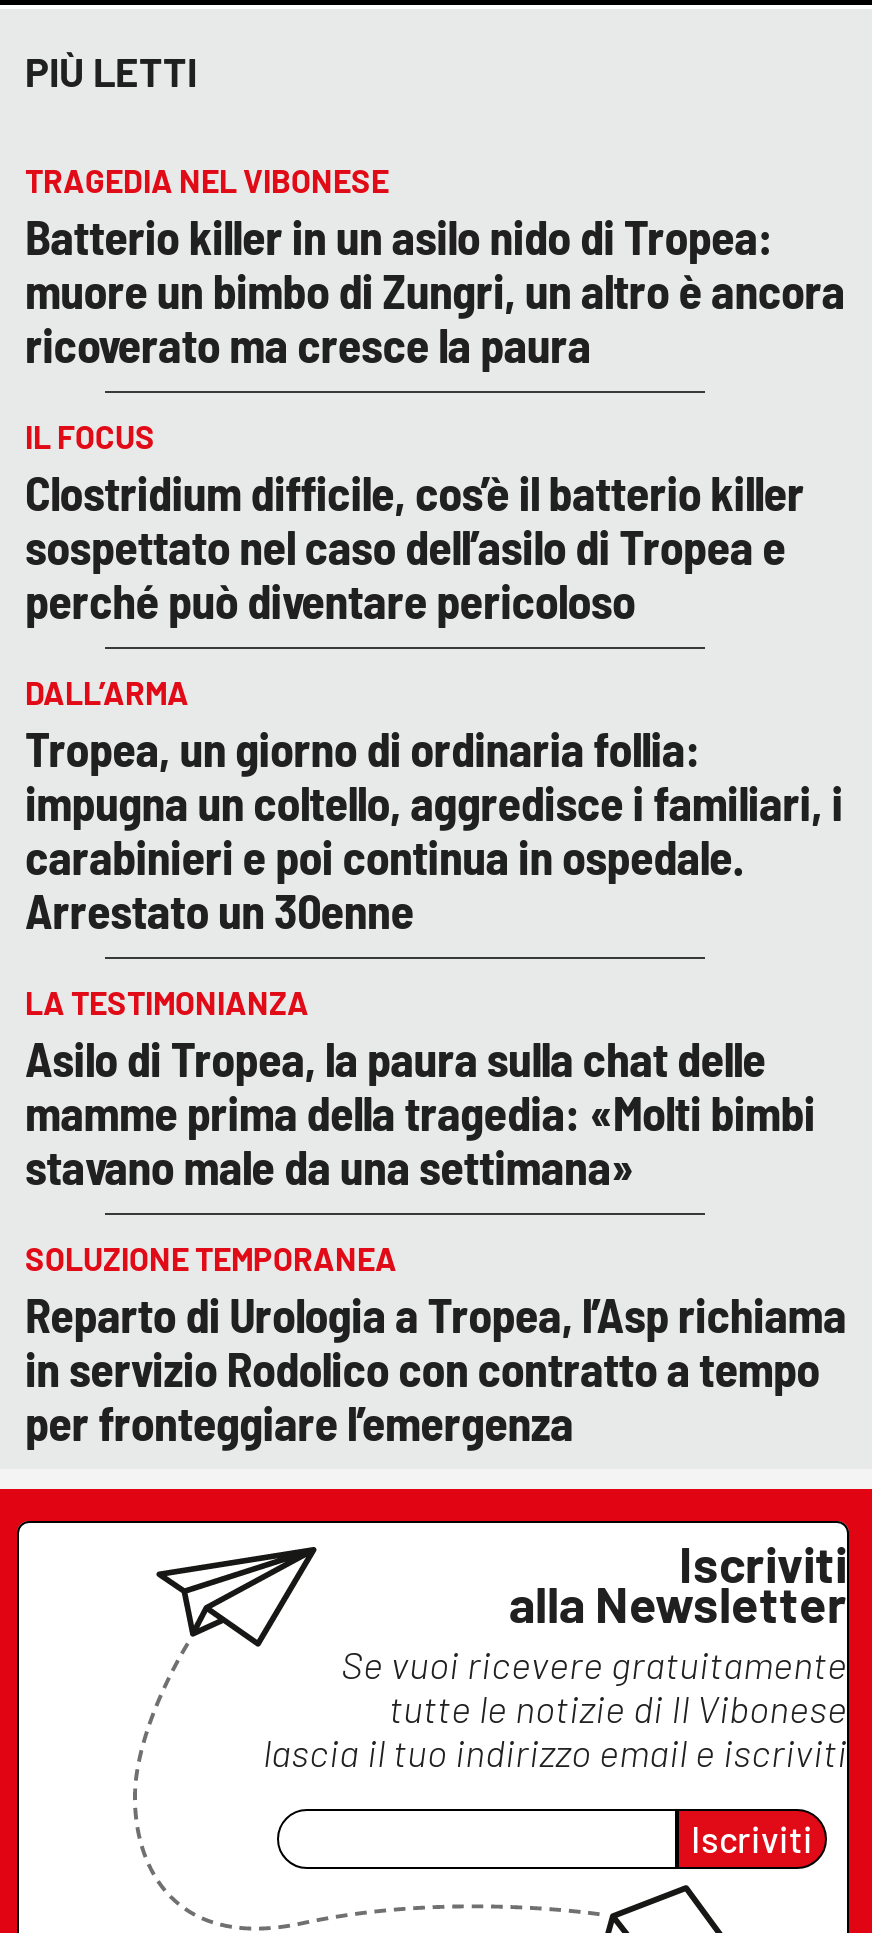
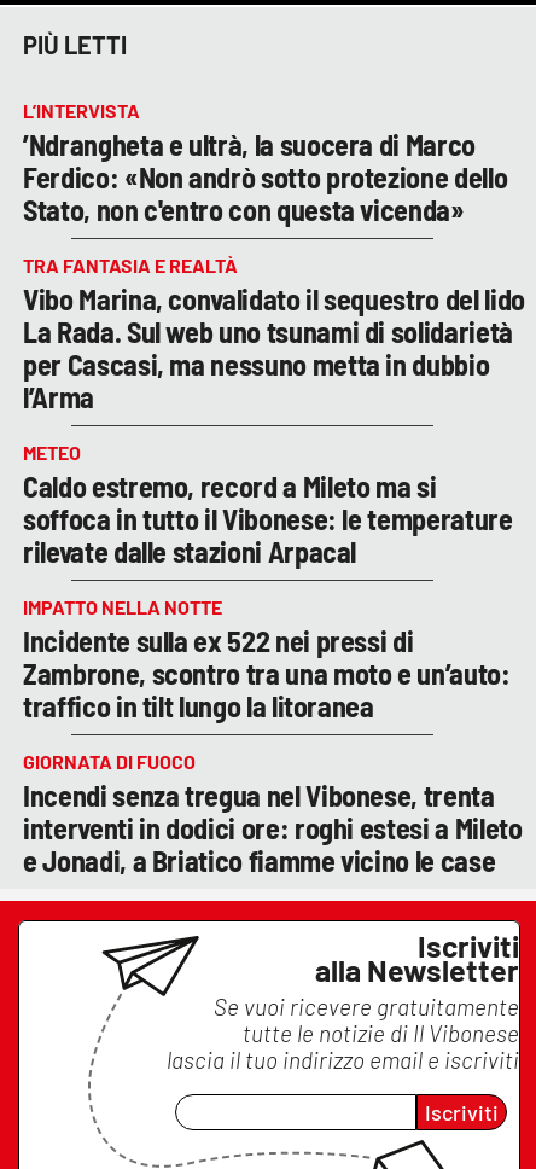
[25,161,845,373] TRAGEDIA NEL VIBONESE | Batterio killer in un asilo nido di Tropea: | muore un bimbo di Zungri, un altro è ancora | ricoverato ma cresce la paura -> [23,99,507,227] L’INTERVISTA | ’Ndrangheta e ultrà, la suocera di Marco | Ferdico: «Non andrò sotto protezione dello | Stato, non c'entro con questa vicenda»
[25,417,804,629] IL FOCUS | Clostridium difficile, cos’è il batterio killer | sospettato nel caso dell’asilo di Tropea e | perché può diventare pericoloso -> [23,253,525,414] TRA FANTASIA E REALTÀ | Vibo Marina, convalidato il sequestro del lido | La Rada. Sul web uno tsunami di solidarietà | per Cascasi, ma nessuno metta in dubbio | l’Arma
[25,673,843,939] DALL’ARMA | Tropea, un giorno di ordinaria follia: | impugna un coltello, aggredisce i familiari, i | carabinieri e poi continua in ospedale. | Arrestato un 30enne -> [23,441,513,569] METEO | Caldo estremo, record a Mileto ma si | soffoca in tutto il Vibonese: le temperature | rilevate dalle stazioni Arpacal
[25,983,815,1195] LA TESTIMONIANZA | Asilo di Tropea, la paura sulla chat delle | mamme prima della tragedia: «Molti bimbi | stavano male da una settimana» -> [23,595,510,723] IMPATTO NELLA NOTTE | Incidente sulla ex 522 nei pressi di | Zambrone, scontro tra una moto e un’auto: | traffico in tilt lungo la litoranea
[25,1239,846,1451] SOLUZIONE TEMPORANEA | Reparto di Urologia a Tropea, l’Asp richiama | in servizio Rodolico con contratto a tempo | per fronteggiare l’emergenza -> [23,750,522,878] GIORNATA DI FUOCO | Incendi senza tregua nel Vibonese, trenta | interventi in dodici ore: roghi estesi a Mileto | e Jonadi, a Briatico fiamme vicino le case

